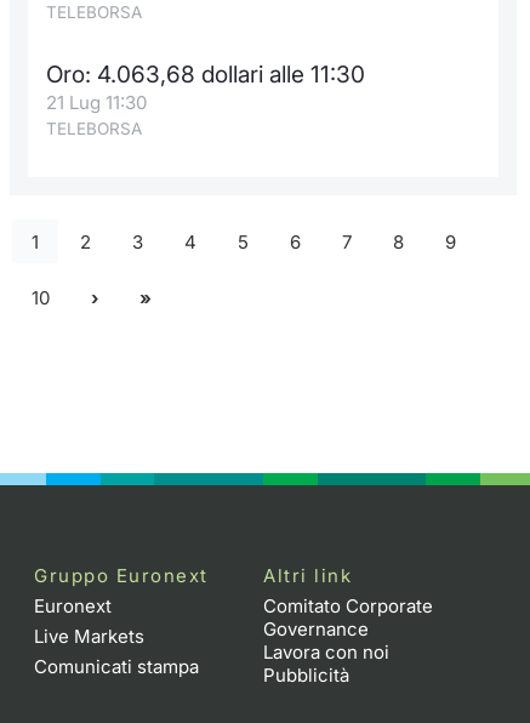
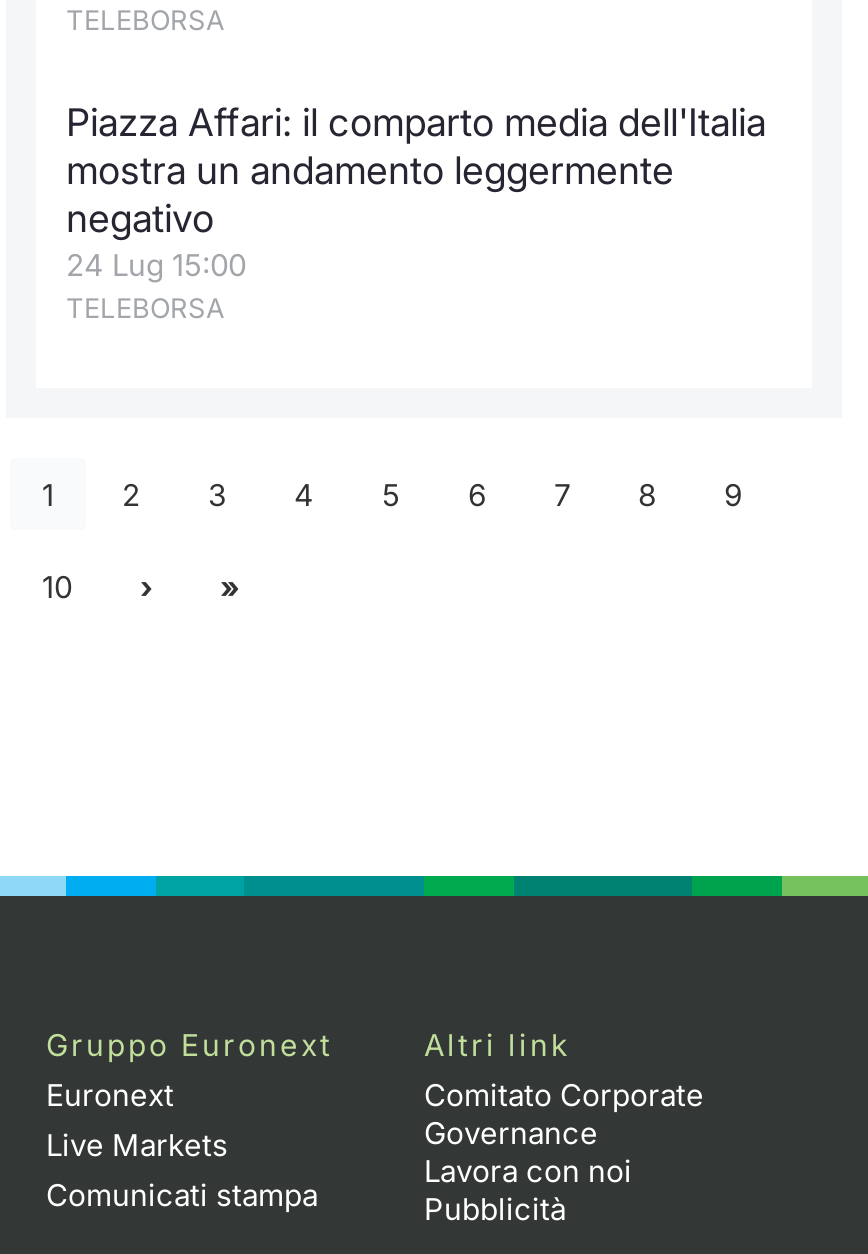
[46,61,365,114] Oro: 4.063,68 dollari alle 11:30 | 21 Lug 11:30 -> [66,100,766,284] Piazza Affari: il comparto media dell'Italia | mostra un andamento leggermente | negativo | 24 Lug 15:00

